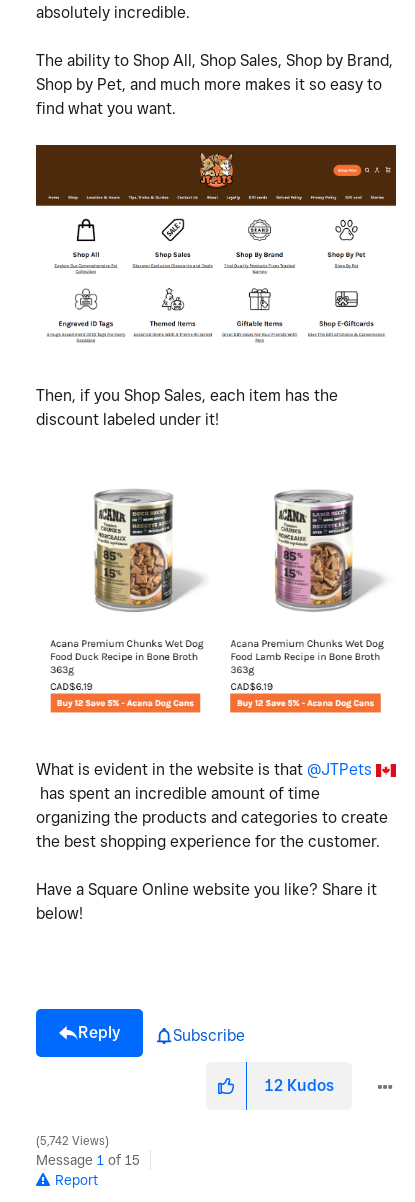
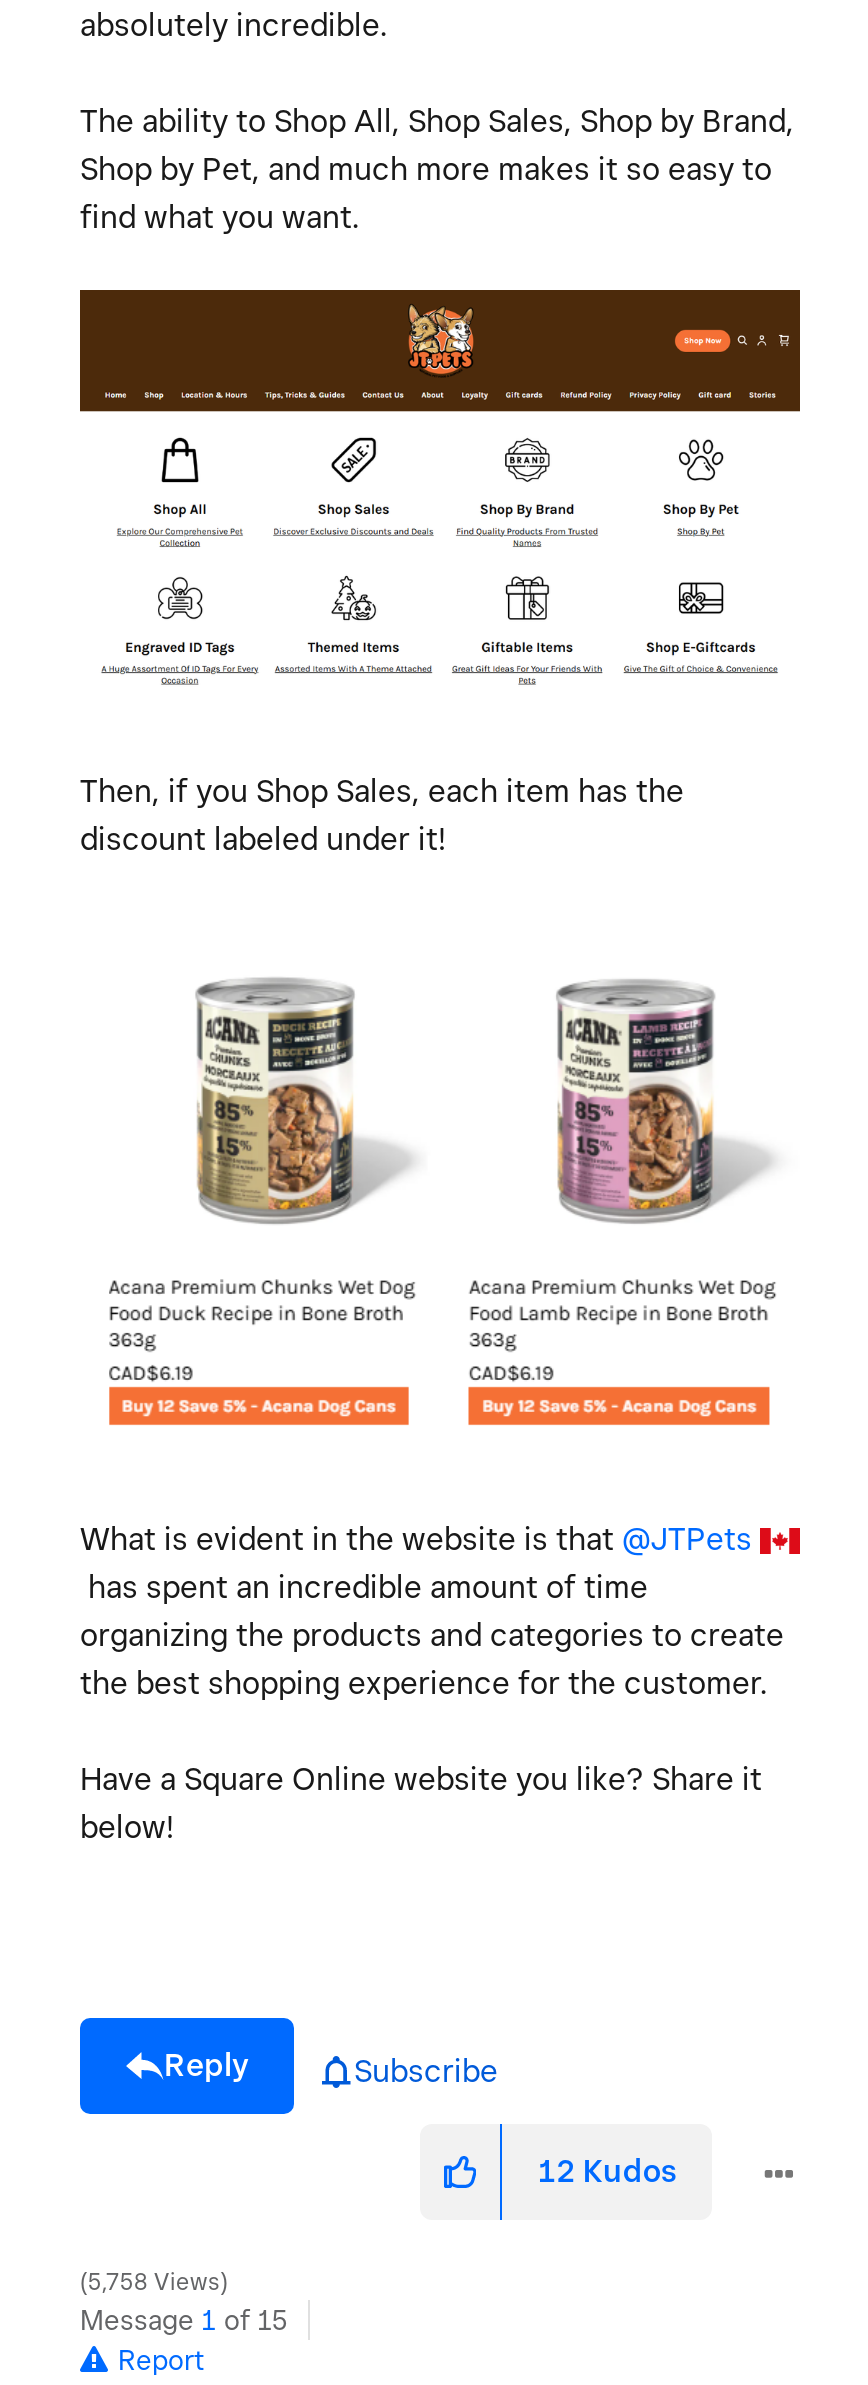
[37,1134,108,1148] 5,742 Views -> [82,2268,226,2296] 5,758 Views

